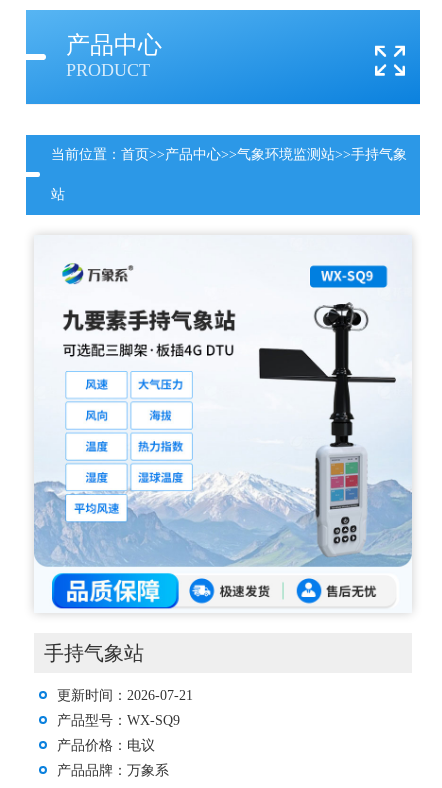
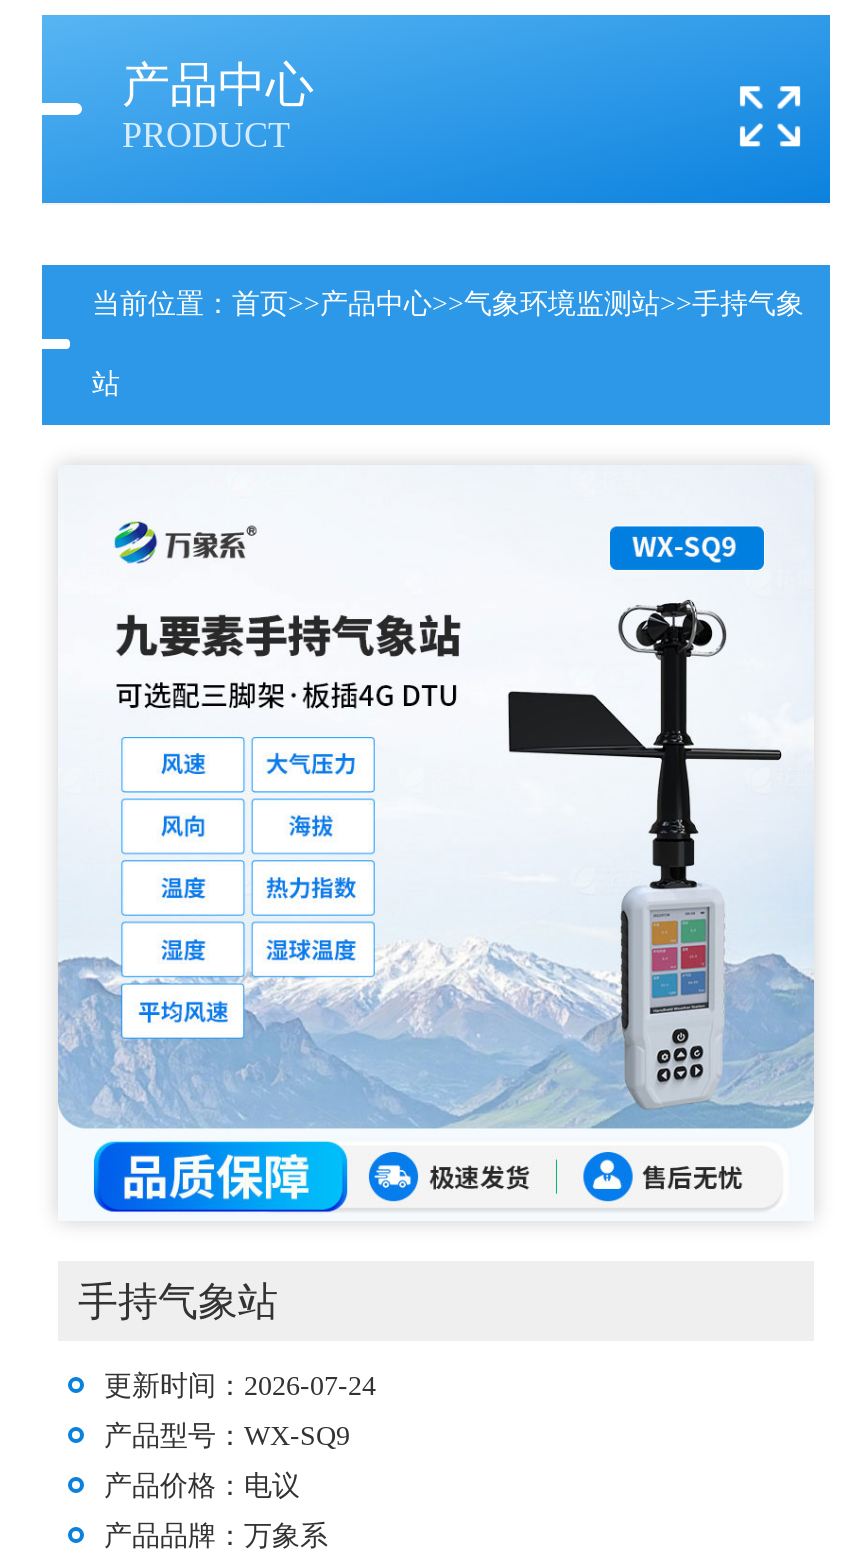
[57,688,193,703] 更新时间：2026-07-21 -> [104,1372,376,1402] 更新时间：2026-07-24

